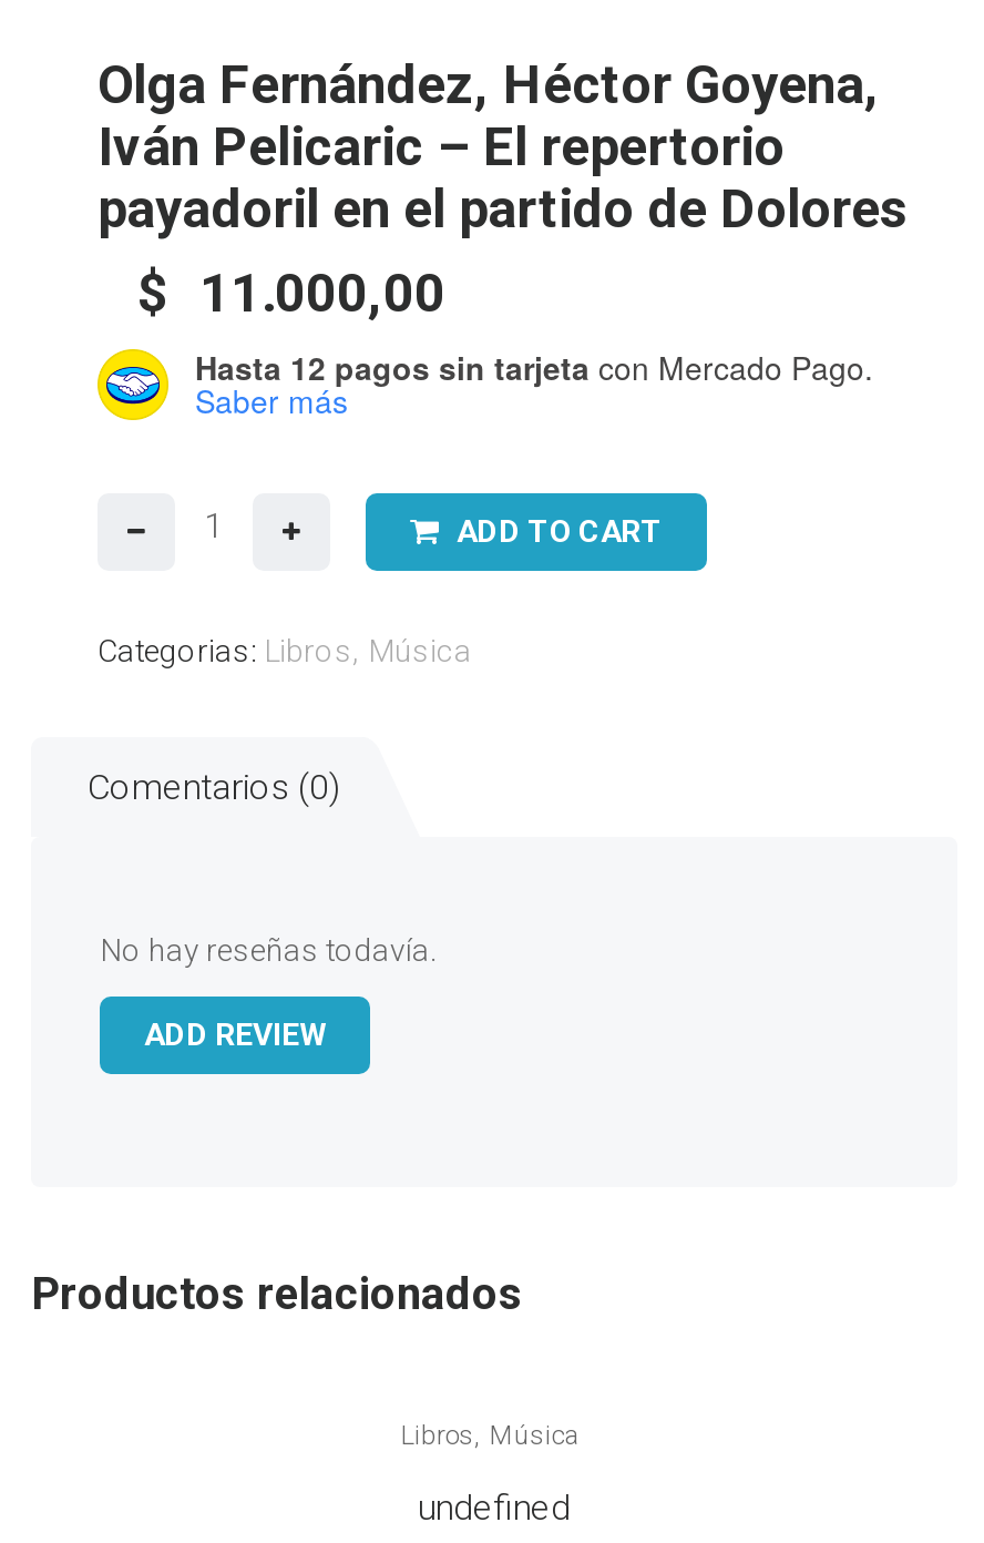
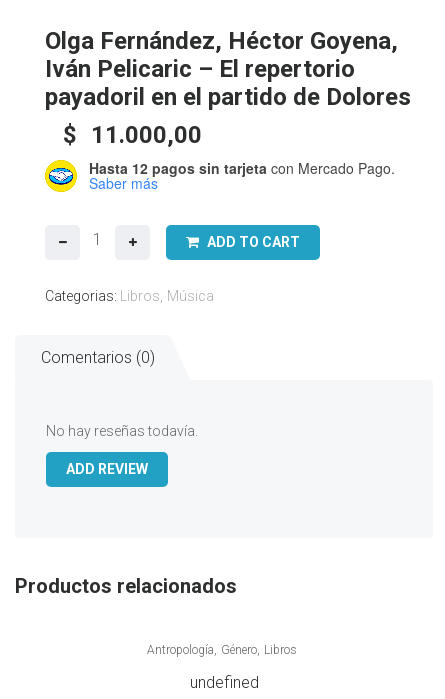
[401,1420,578,1451] Libros Música -> [147,643,297,657] Antropología Género Libros

